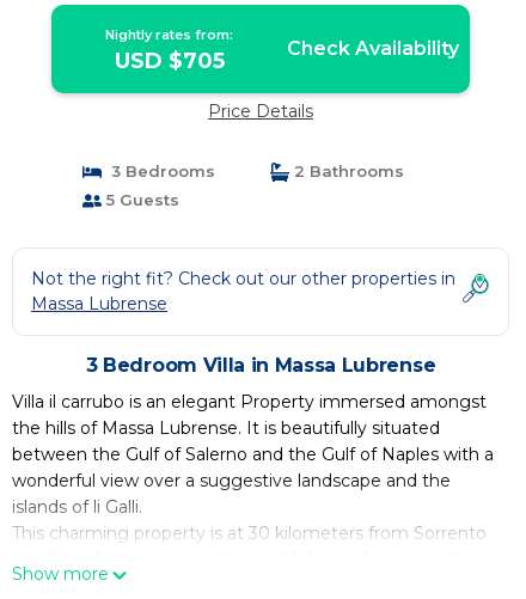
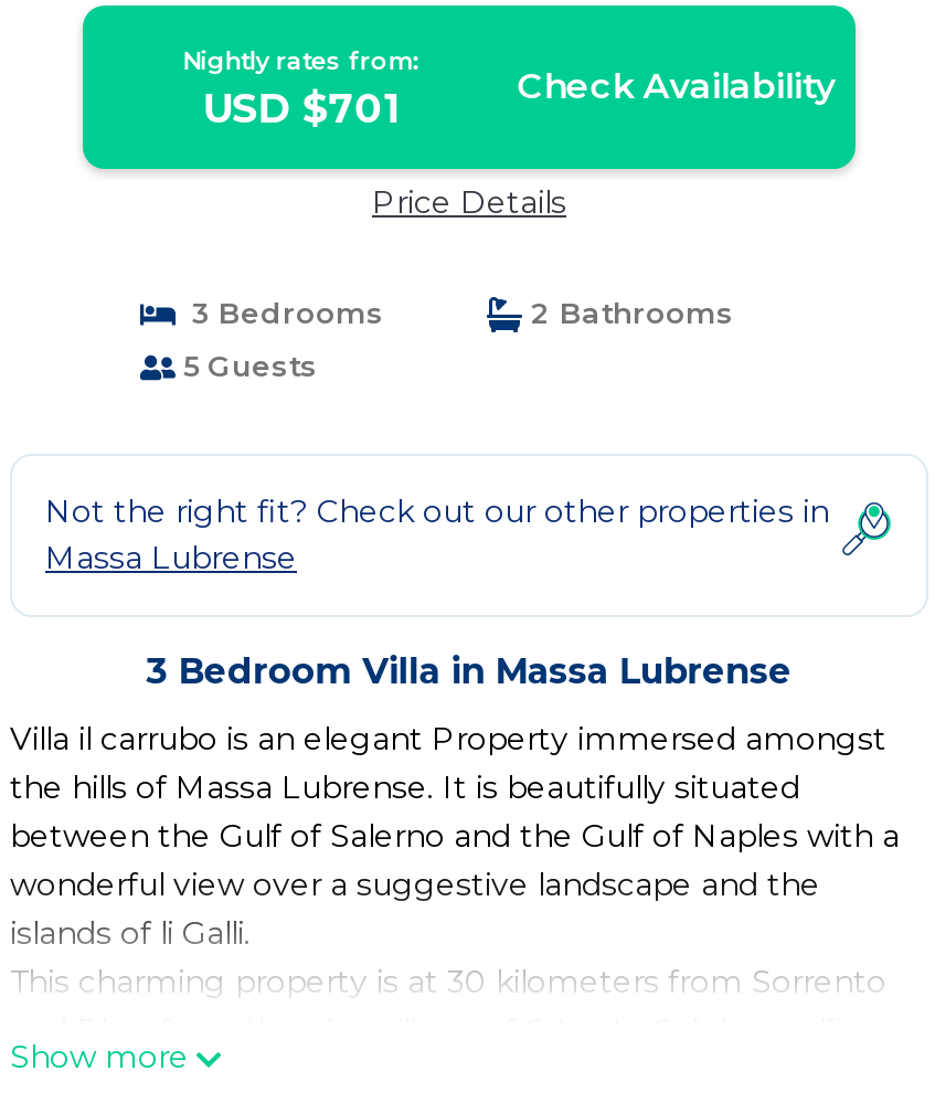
[115,48,225,74] USD $705 -> [202,85,399,134] USD $701

